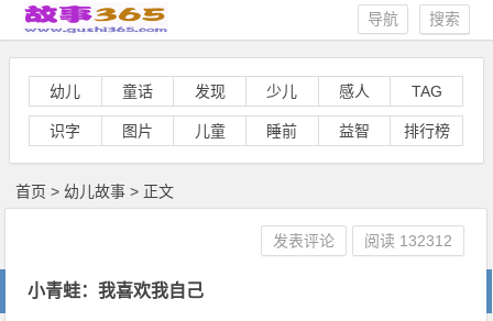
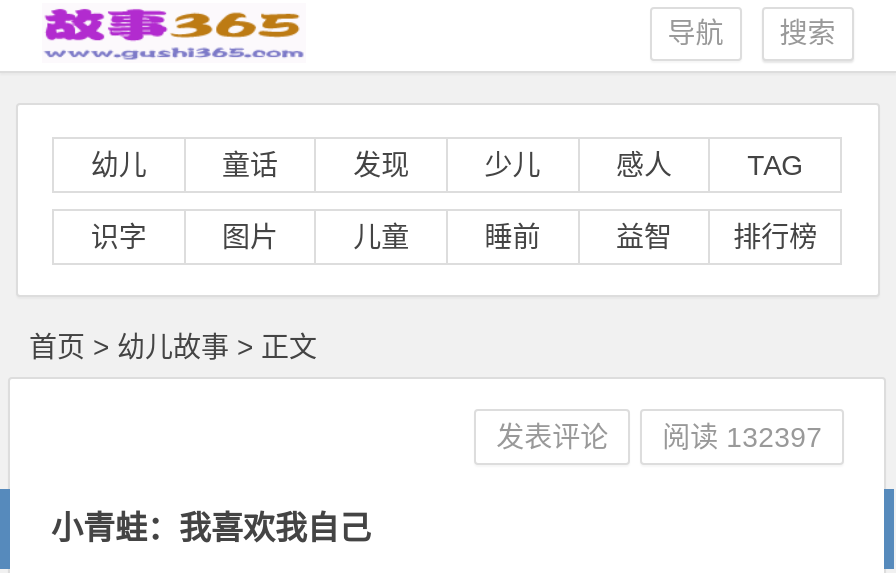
[273,232,452,250] 发表评论 阅读132312 -> [496,421,822,453] 发表评论 阅读132397

